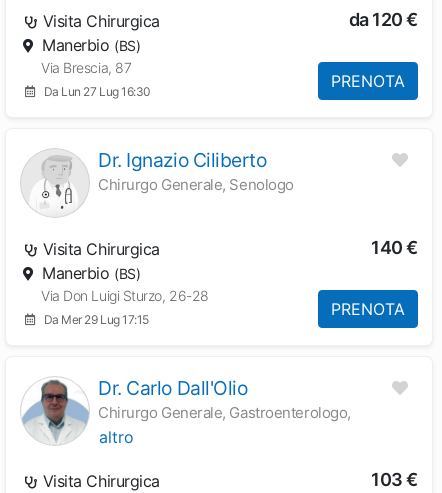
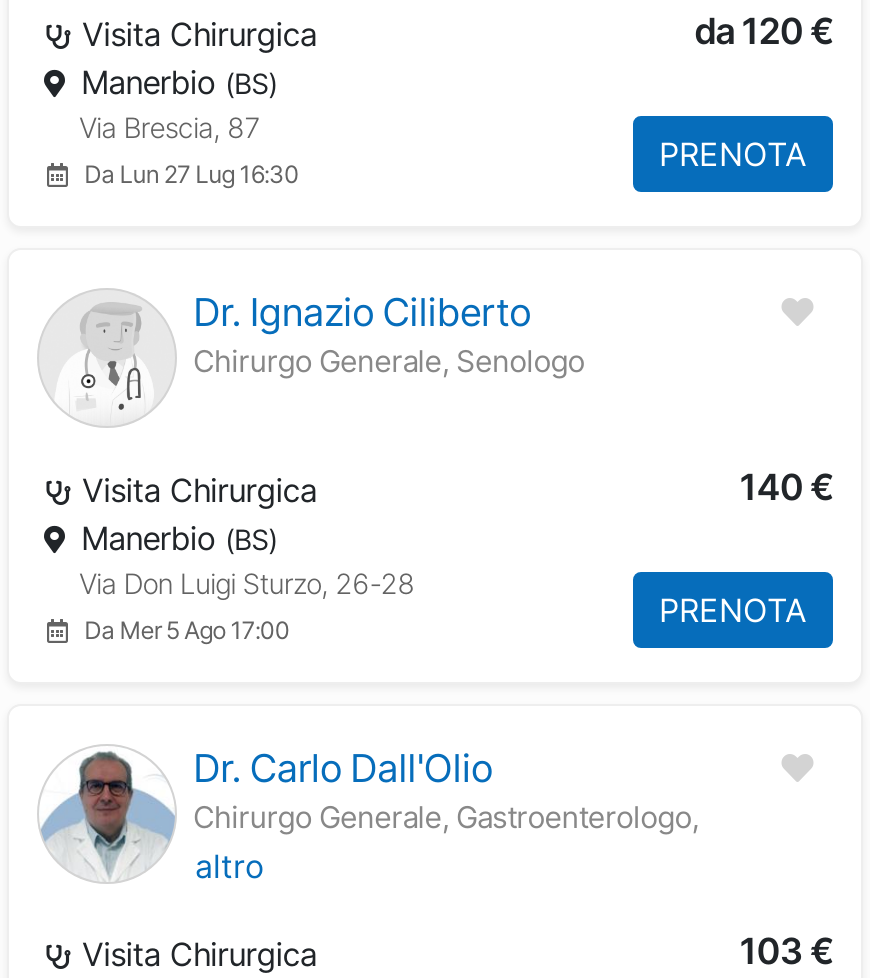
[44,312,149,327] Da Mer 29 Lug 17:15 -> [84,615,290,645] Da Mer 5 Ago 17:00

